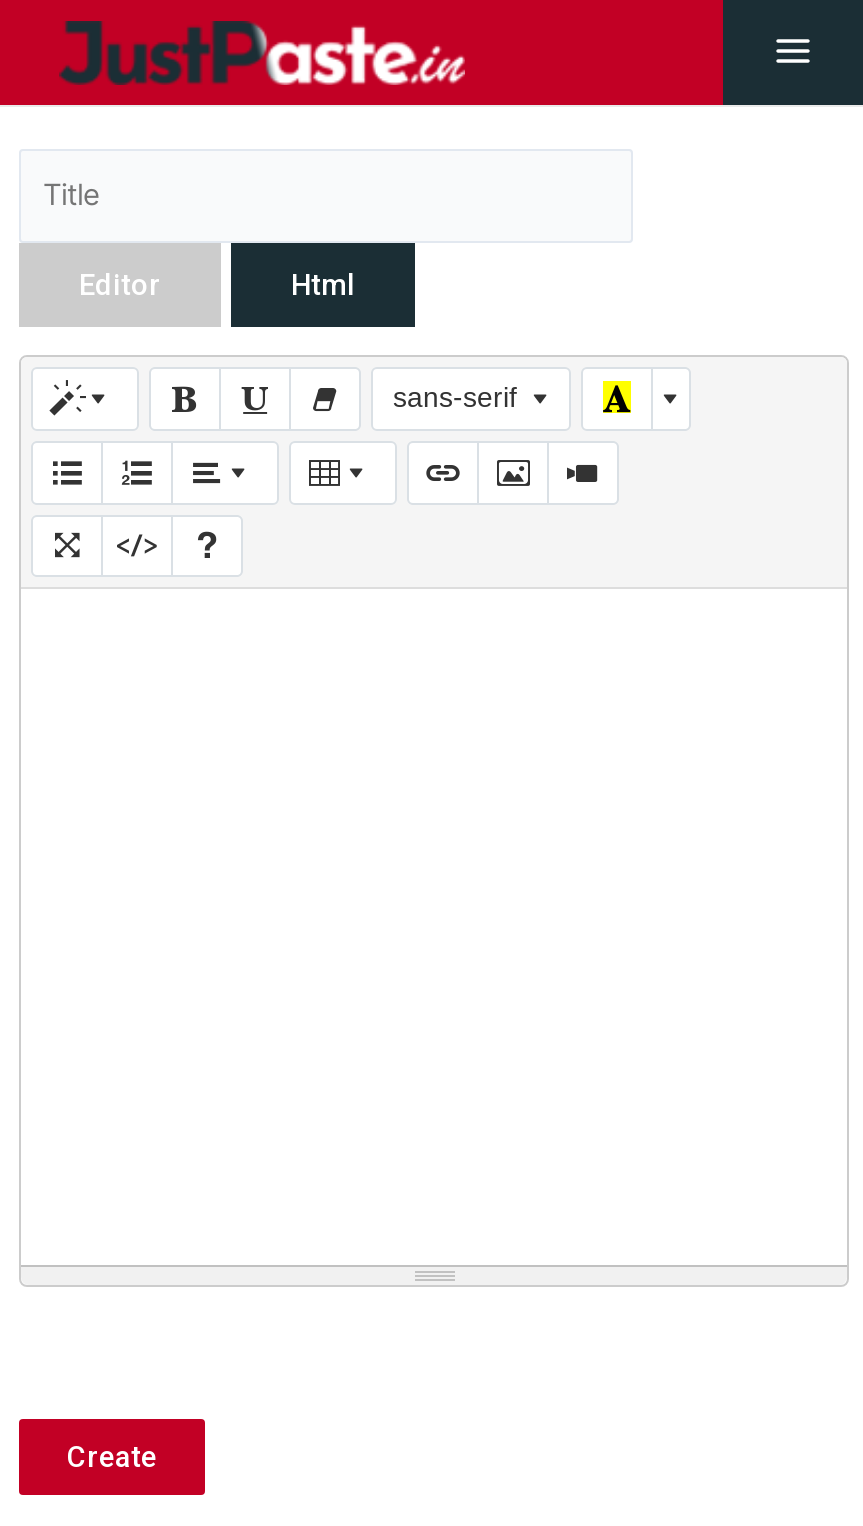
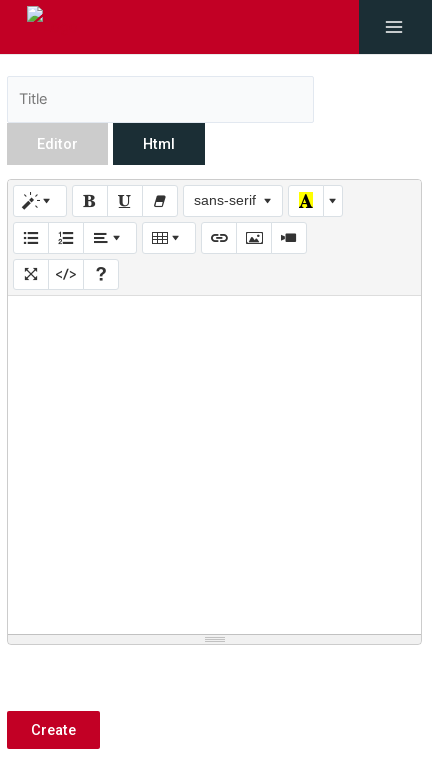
[59,9,465,87] [image] -> none

